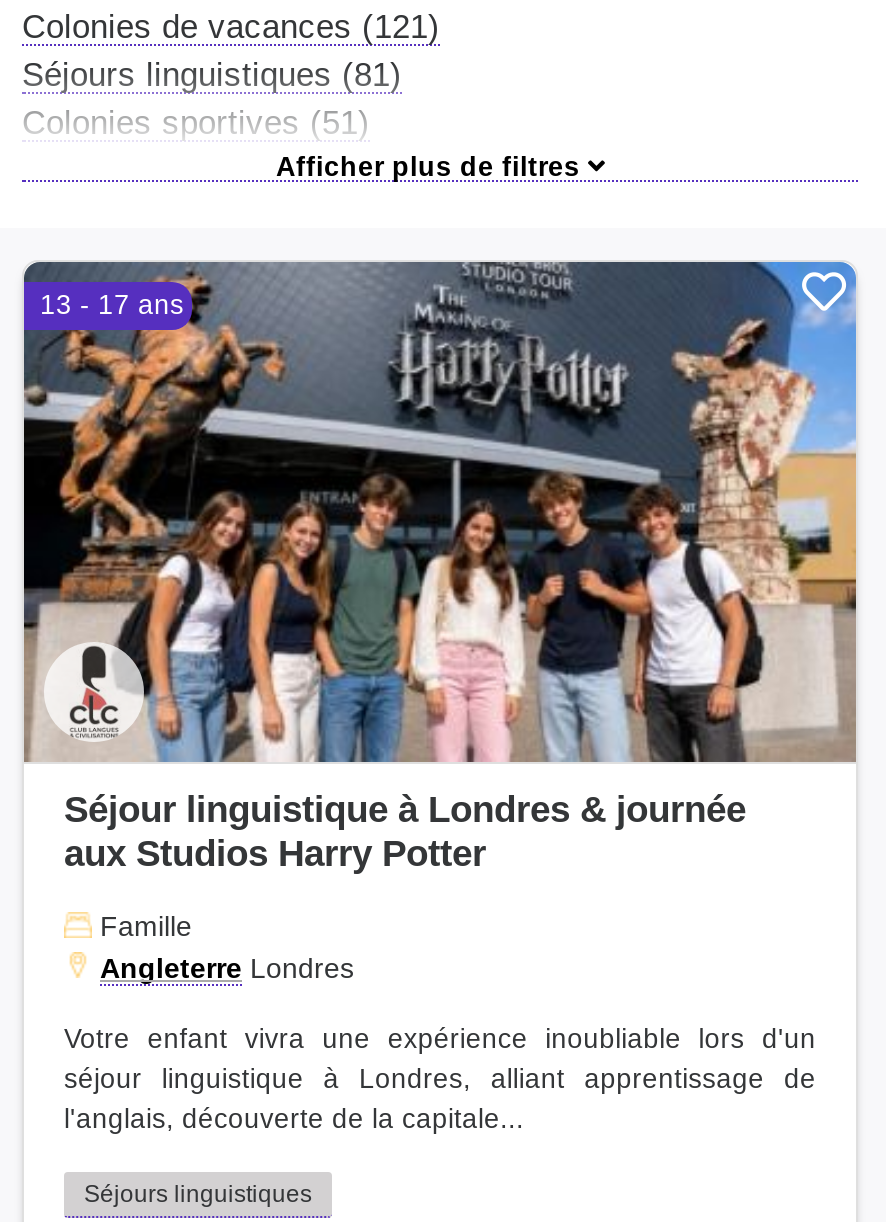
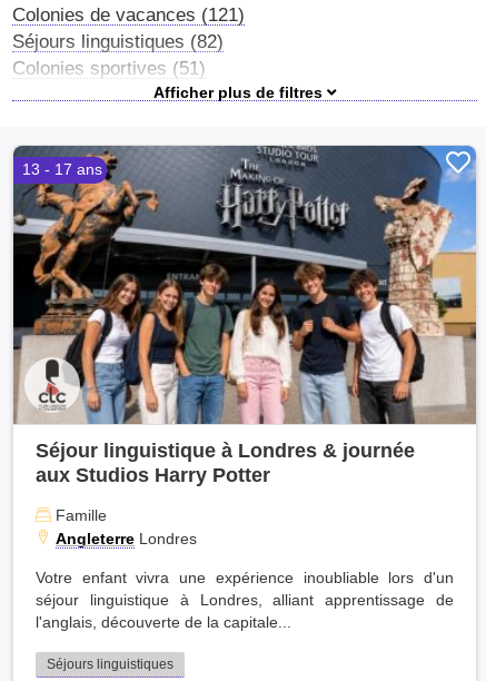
[22,57,402,93] Séjours linguistiques (81) -> [12,31,224,52] Séjours linguistiques (82)

